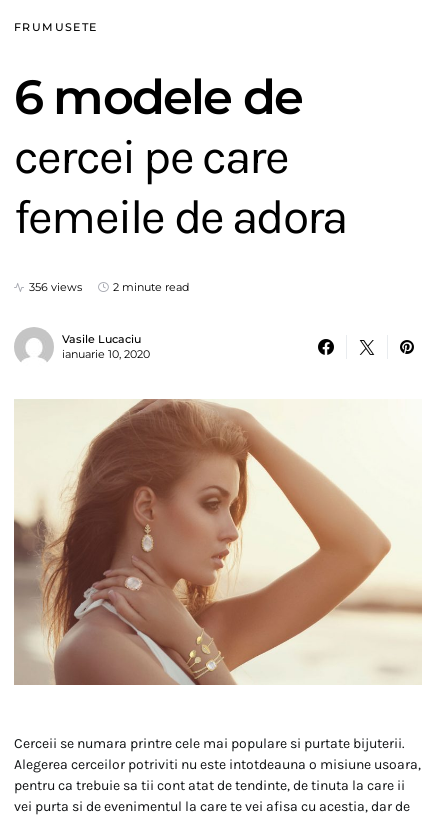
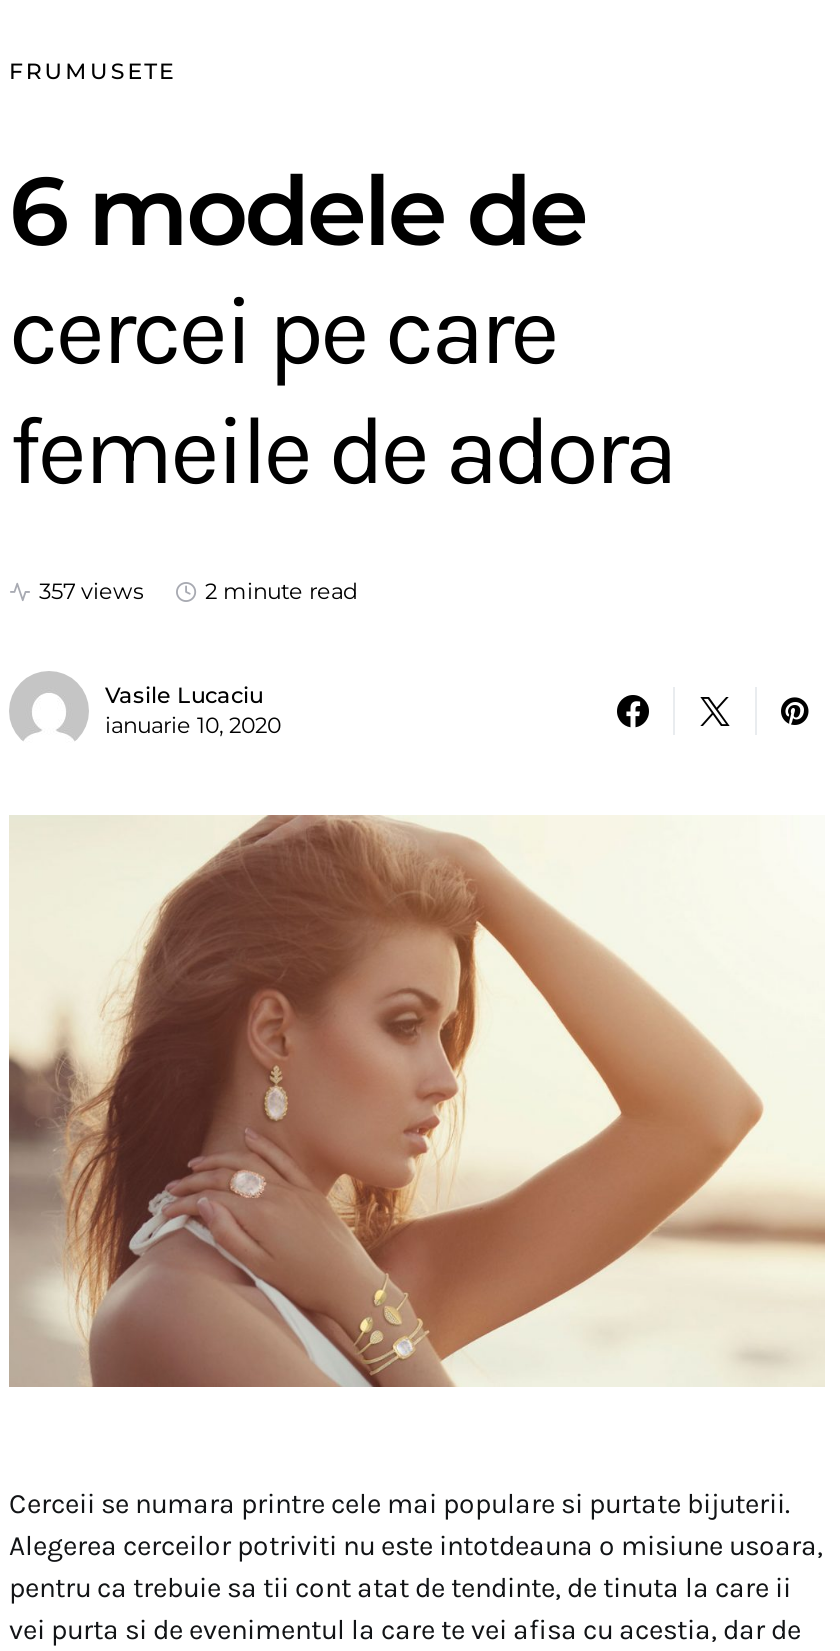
[29,280,82,294] 356 views -> [39,577,143,605] 357 views

